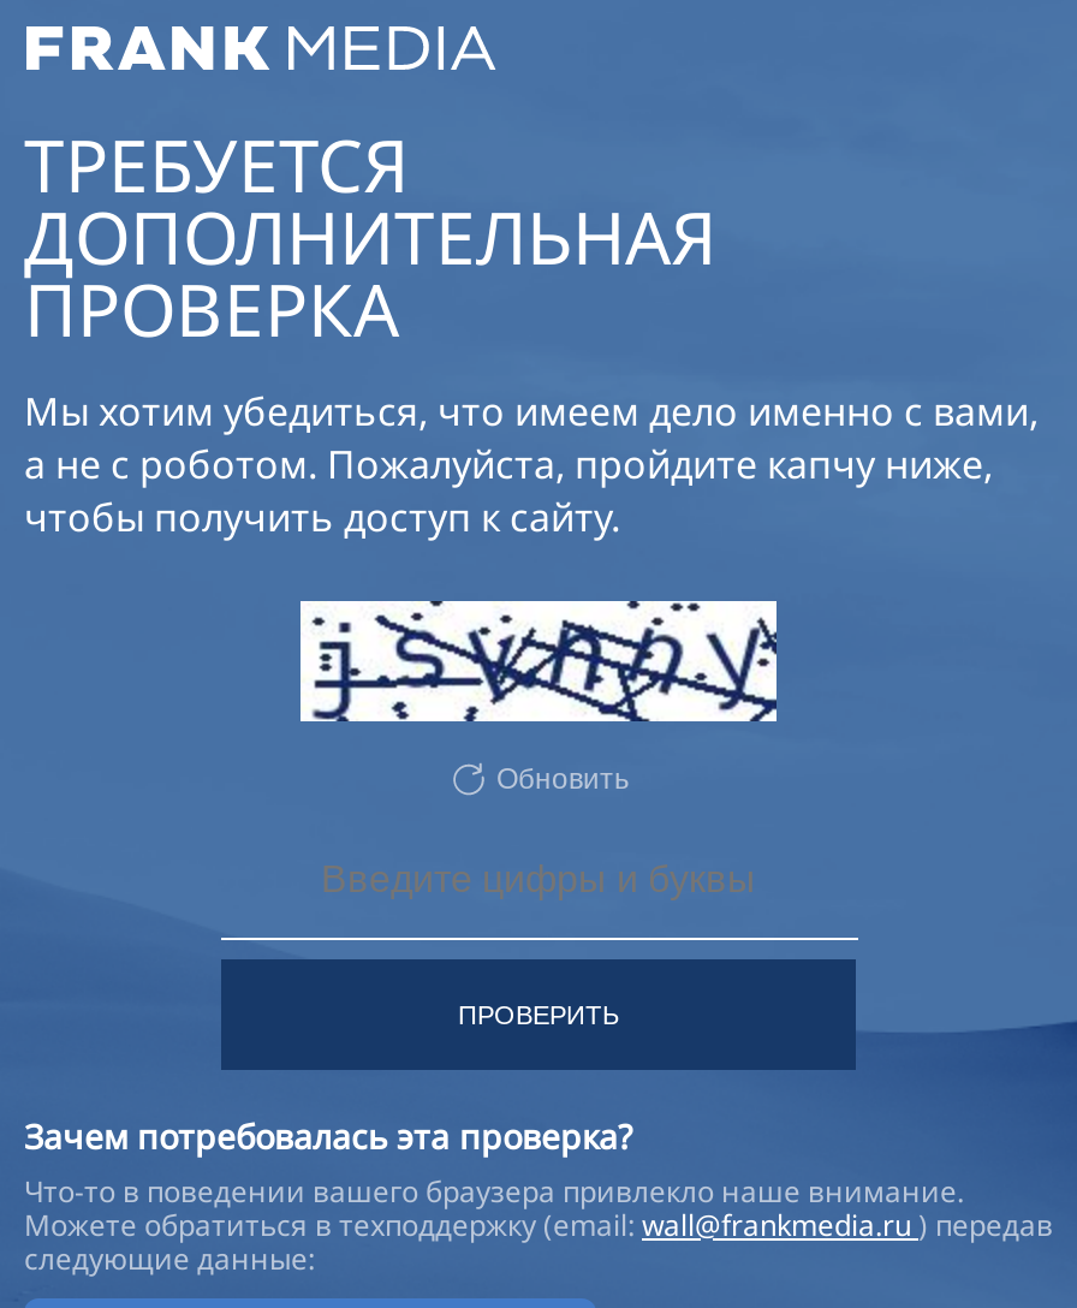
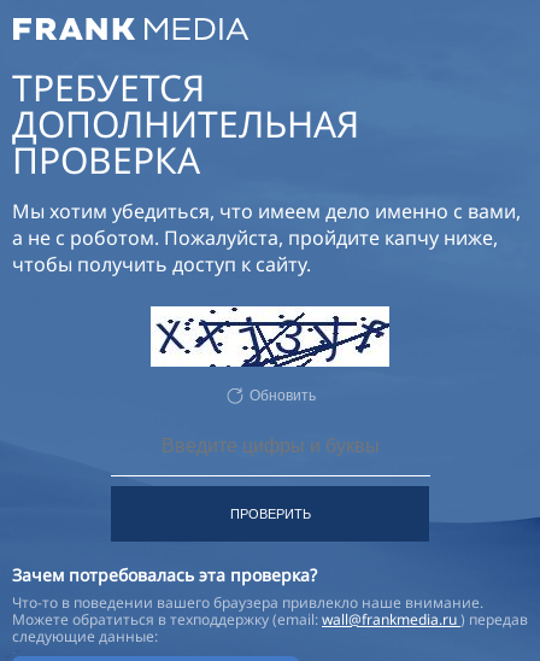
[310,599,776,724] [image] -> [155,305,391,368] [image]

